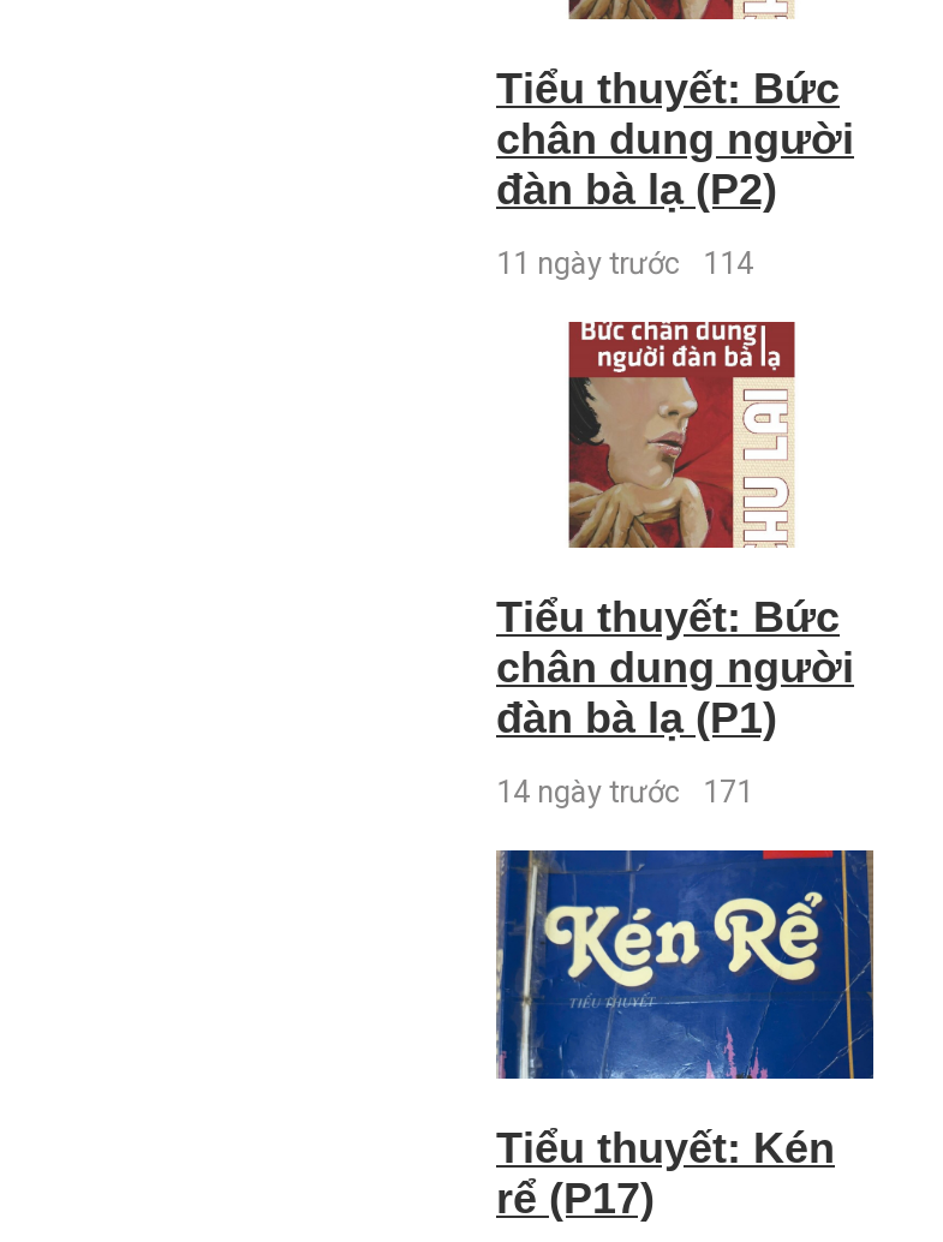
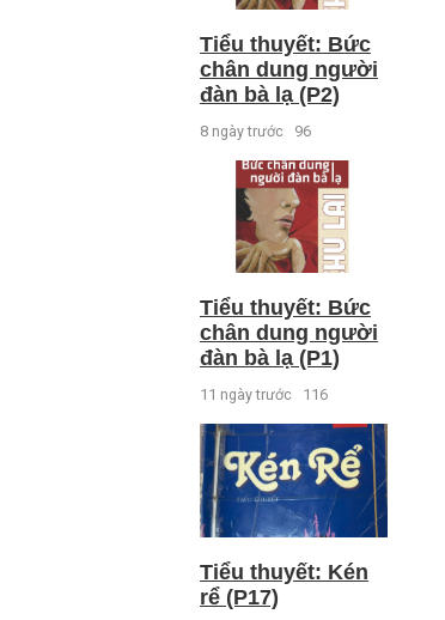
[496,244,753,280] 11 ngày trước 114 -> [200,122,311,140] 8 ngày trước 96
[496,774,753,810] 14 ngày trước 171 -> [200,386,328,404] 11 ngày trước 116

